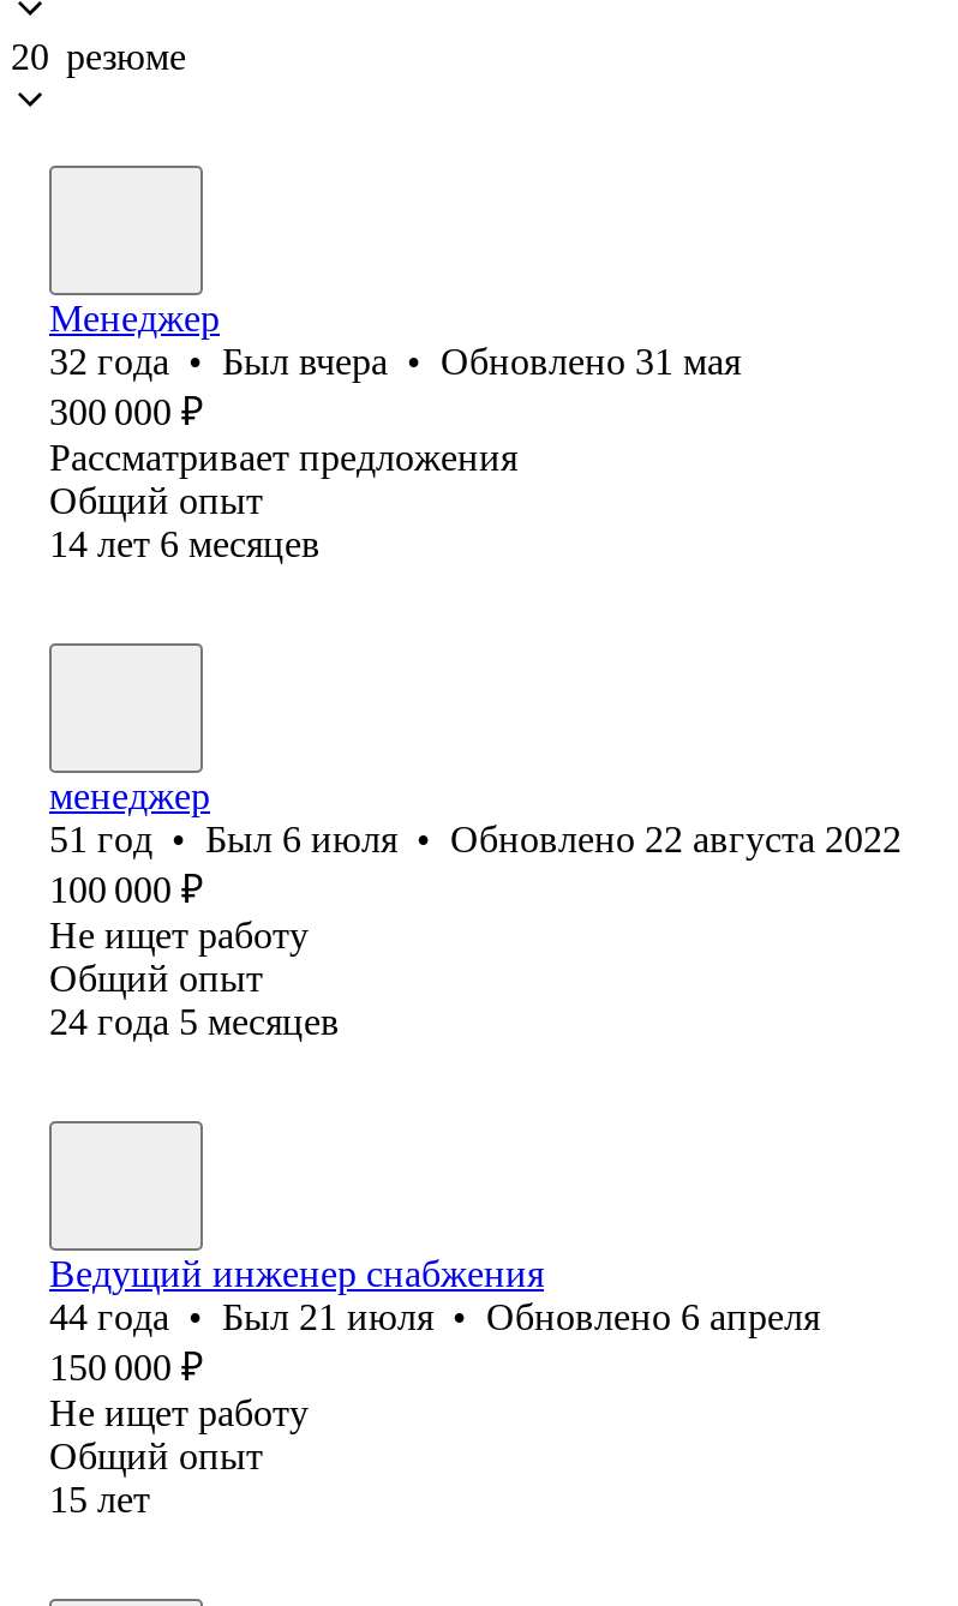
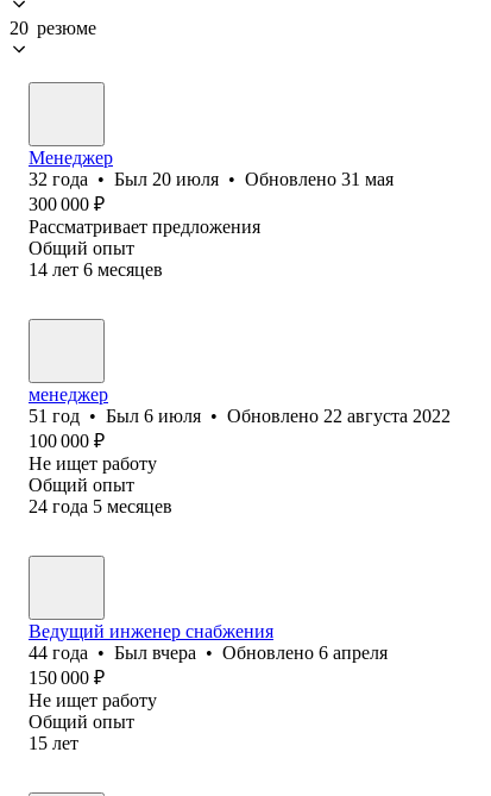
[49,341,741,381] 32 года • Был вчера • Обновлено 31 мая -> [29,169,394,189] 32 года • Был 20 июля • Обновлено 31 мая
[49,1296,820,1337] 44 года • Был 21 июля • Обновлено 6 апреля -> [29,642,388,663] 44 года • Был вчера • Обновлено 6 апреля

